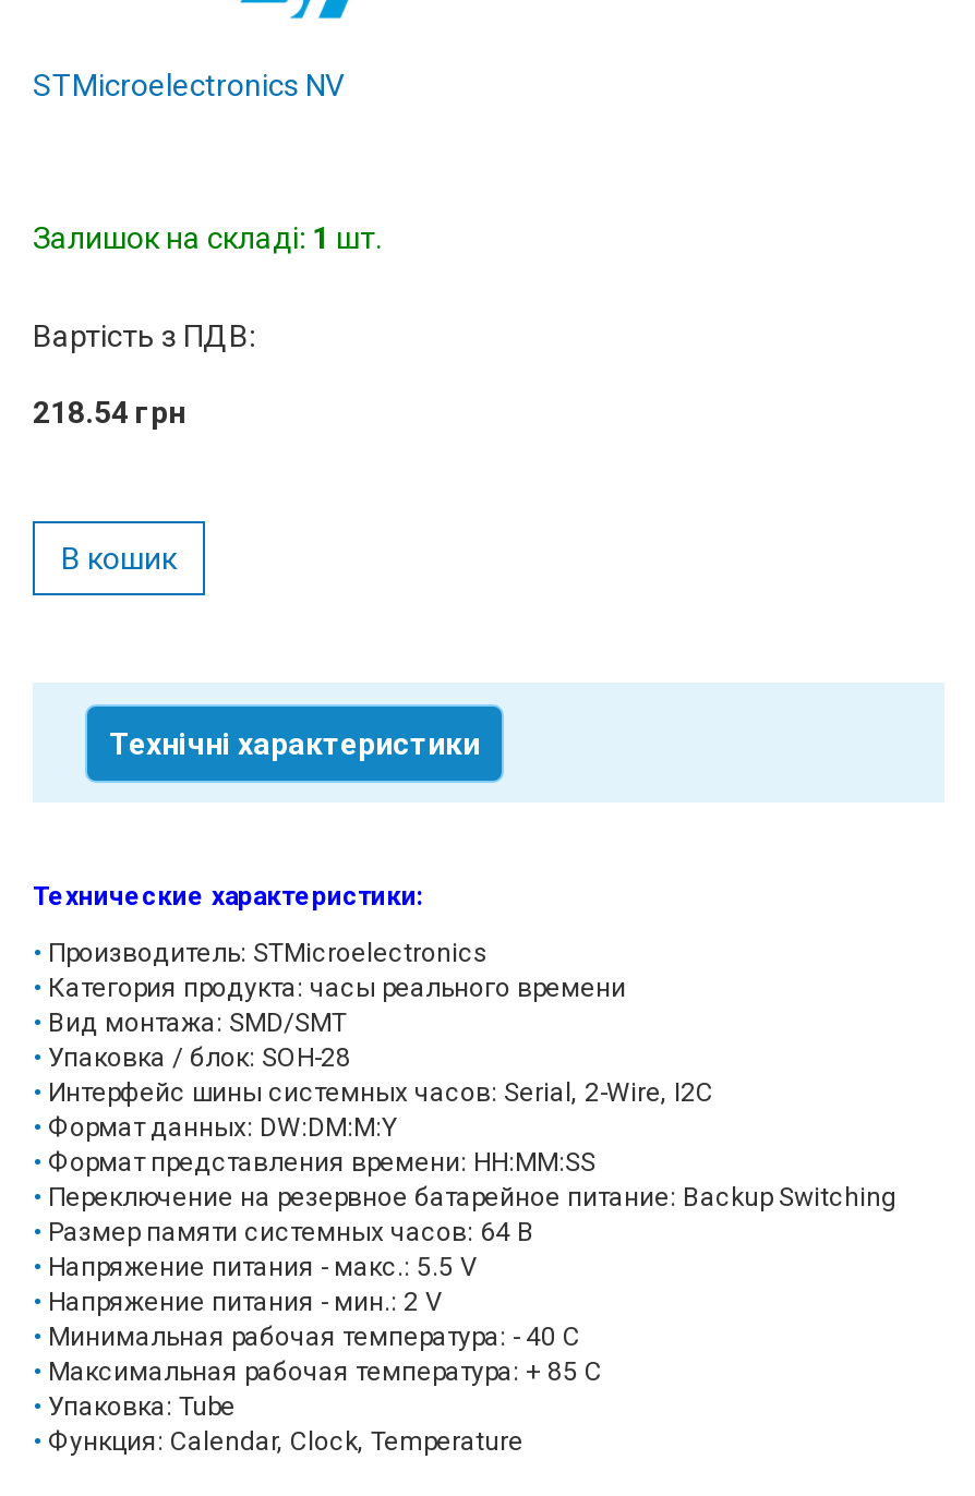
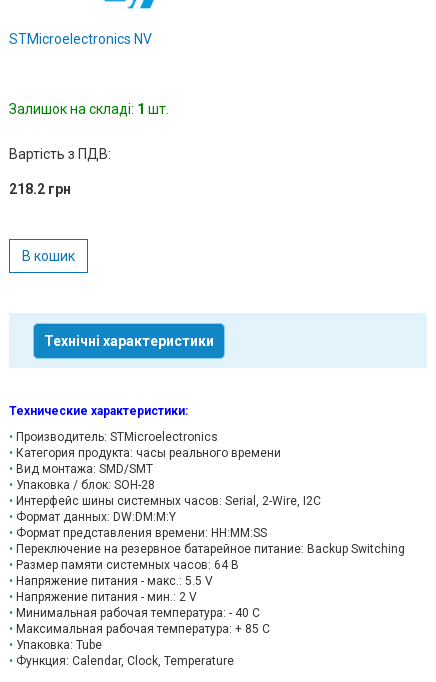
[33,395,185,430] 218.54 грн -> [9,181,71,197] 218.2 грн

